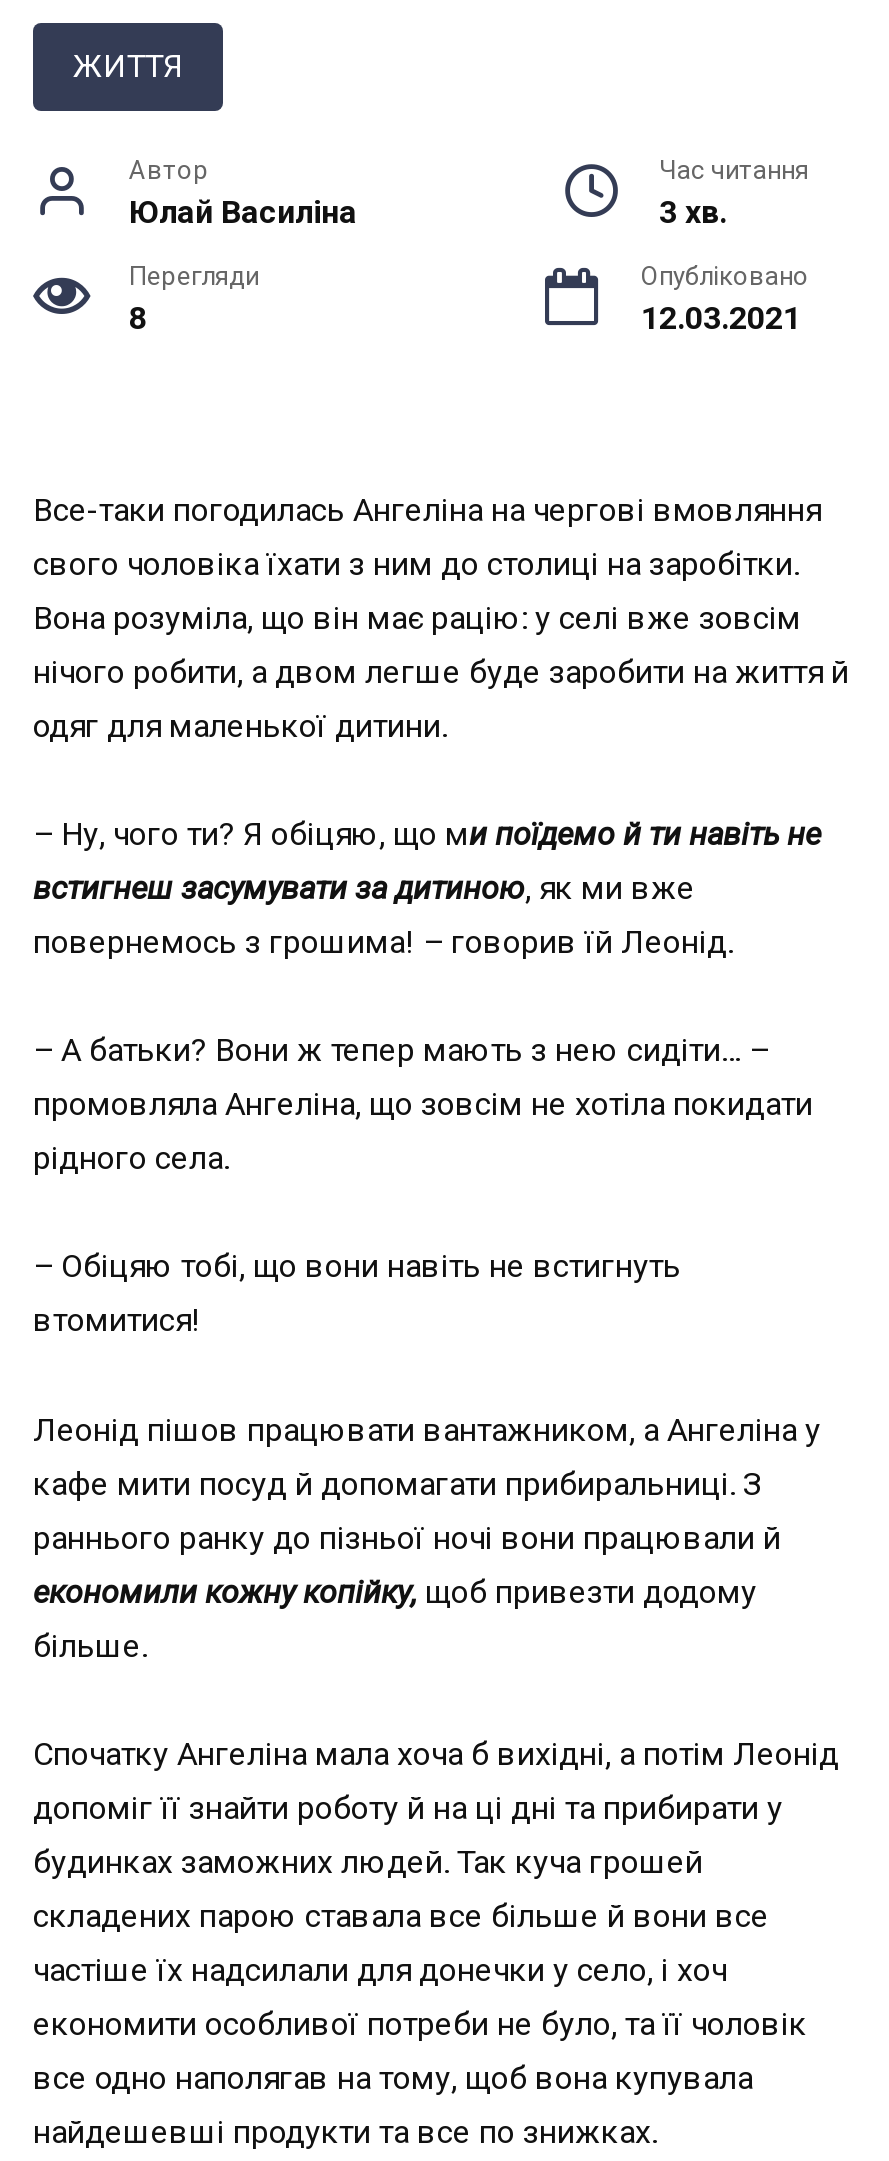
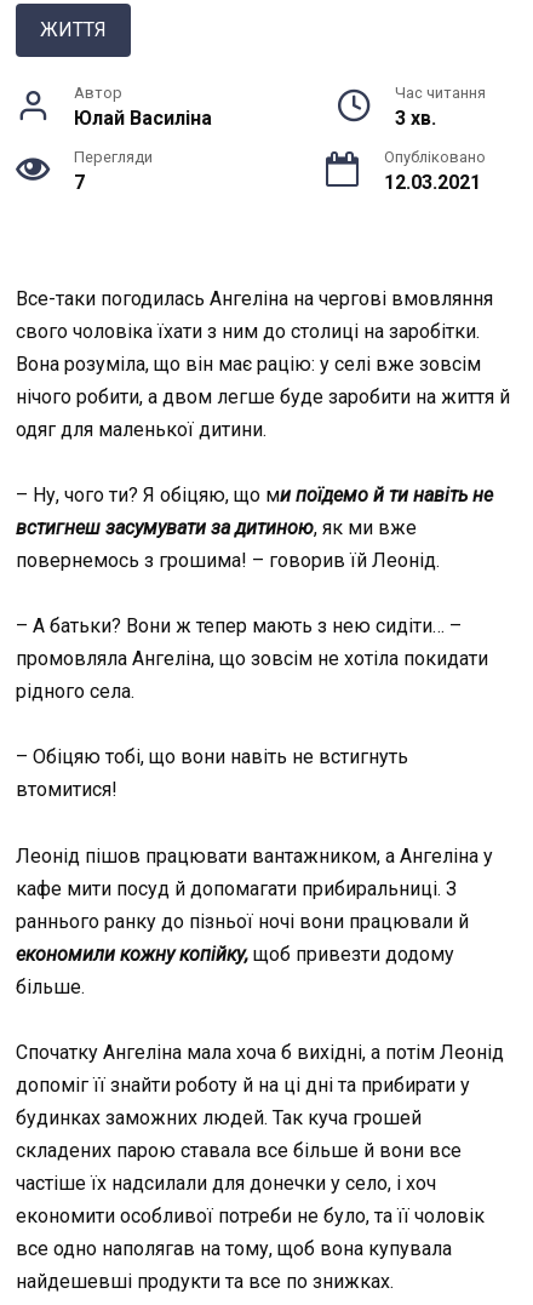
[129,299,147,337] 8 -> [74,171,85,194] 7

